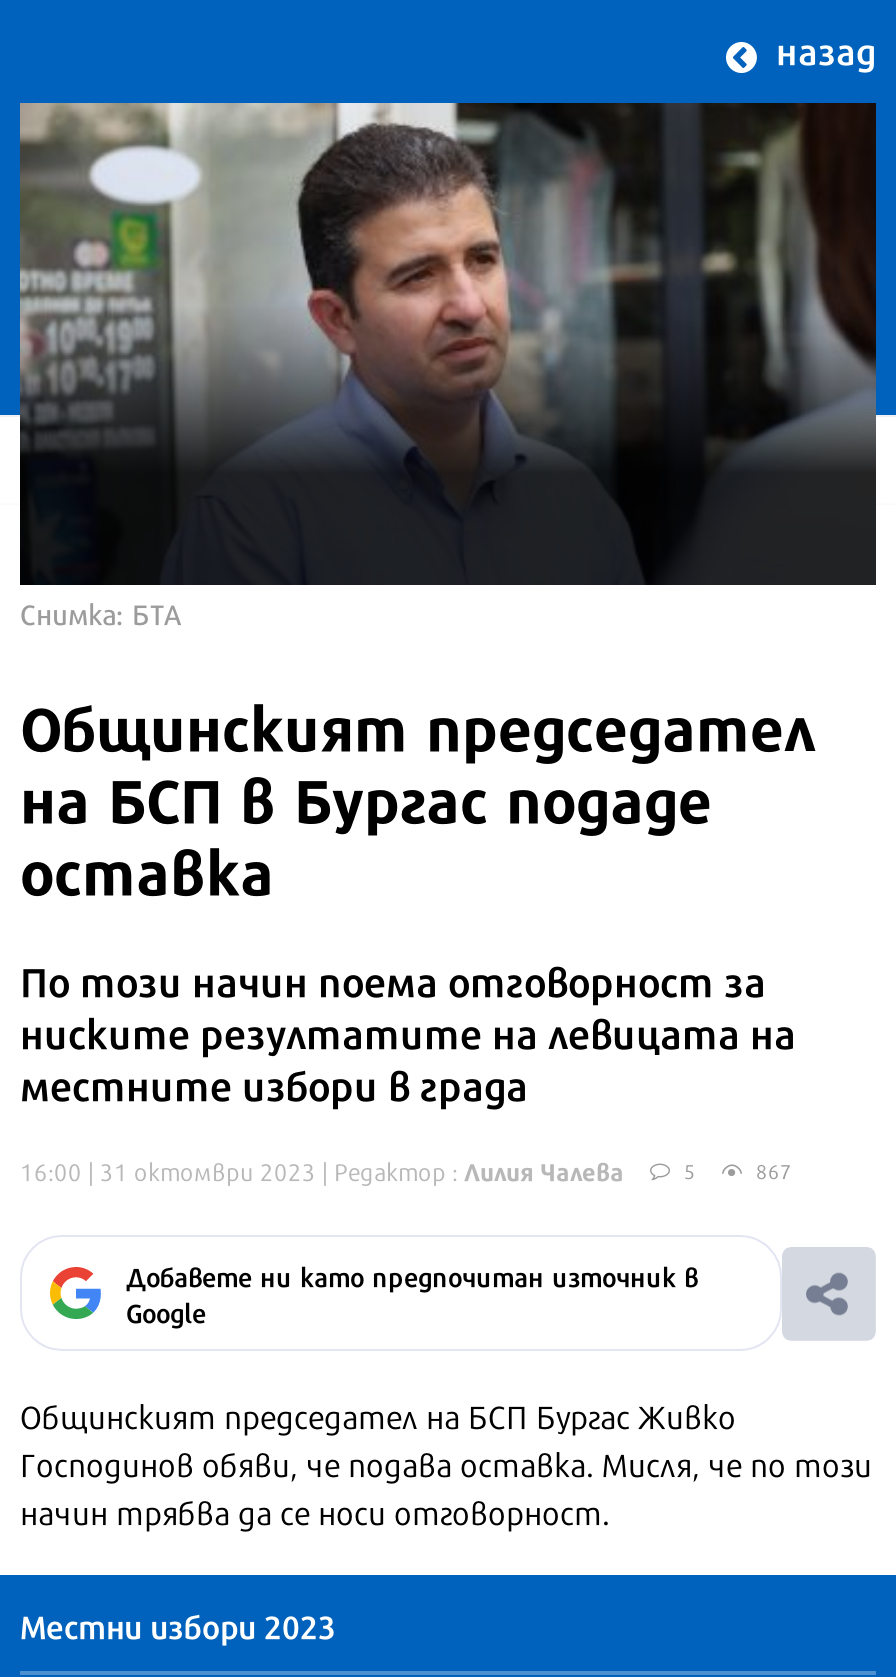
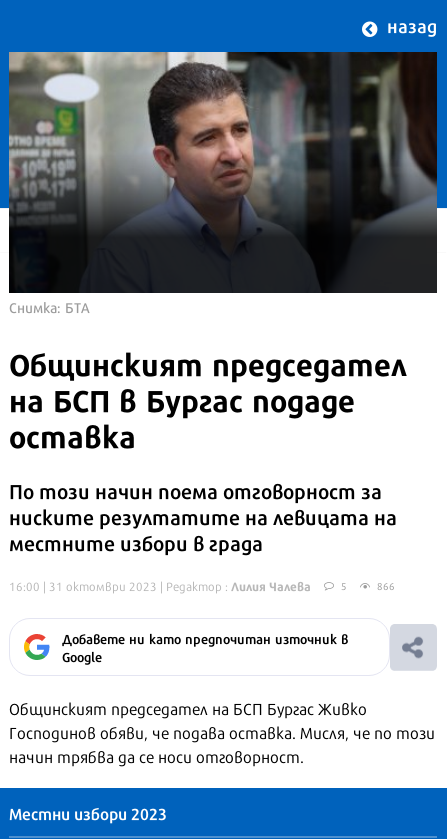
[756,1155,792,1185] 867 -> [377,578,395,593] 866

